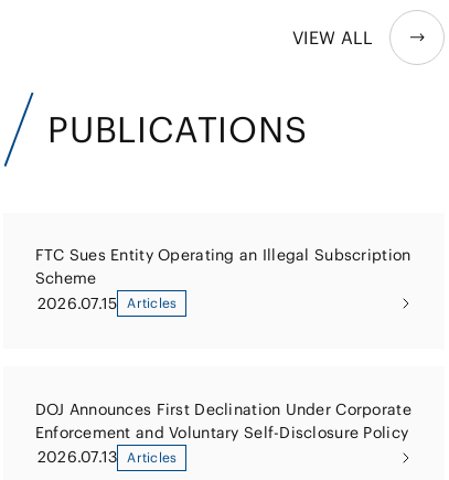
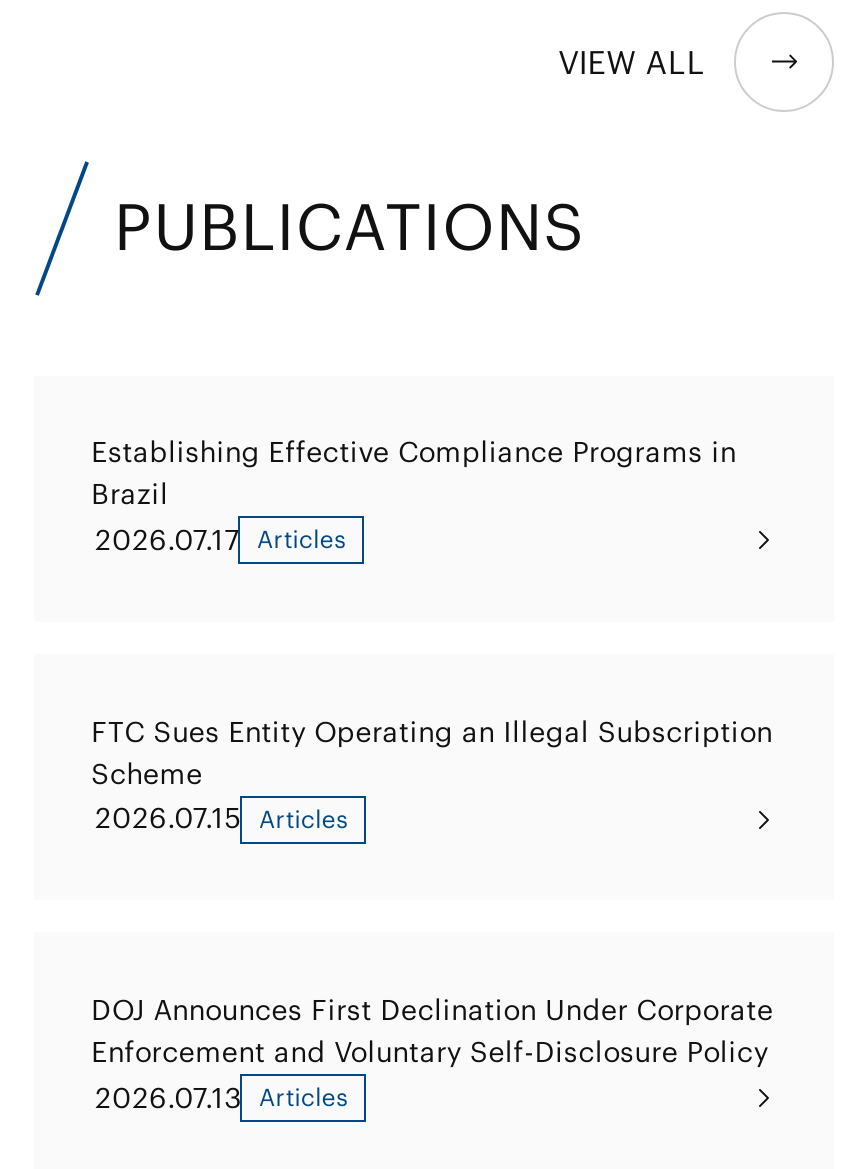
none -> [91,435,737,558] Establishing Effective Compliance Programs in | Brazil | 2026.07.17 Articles

